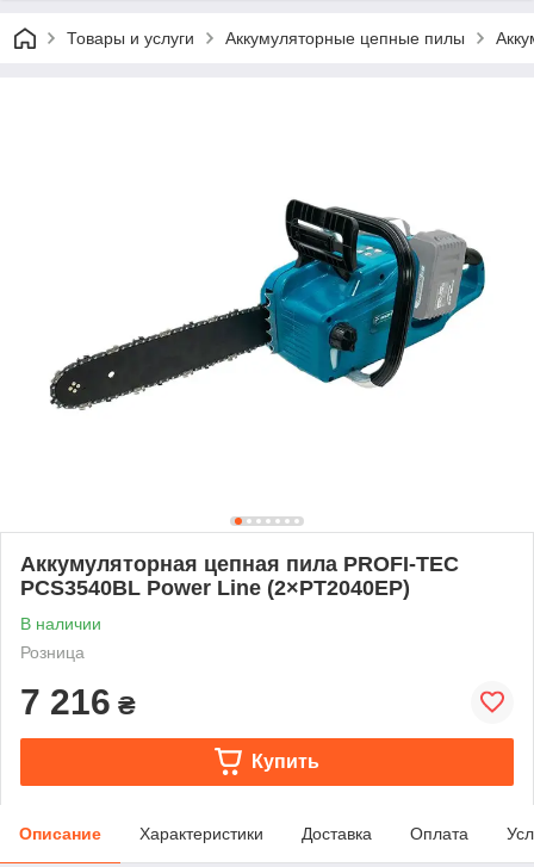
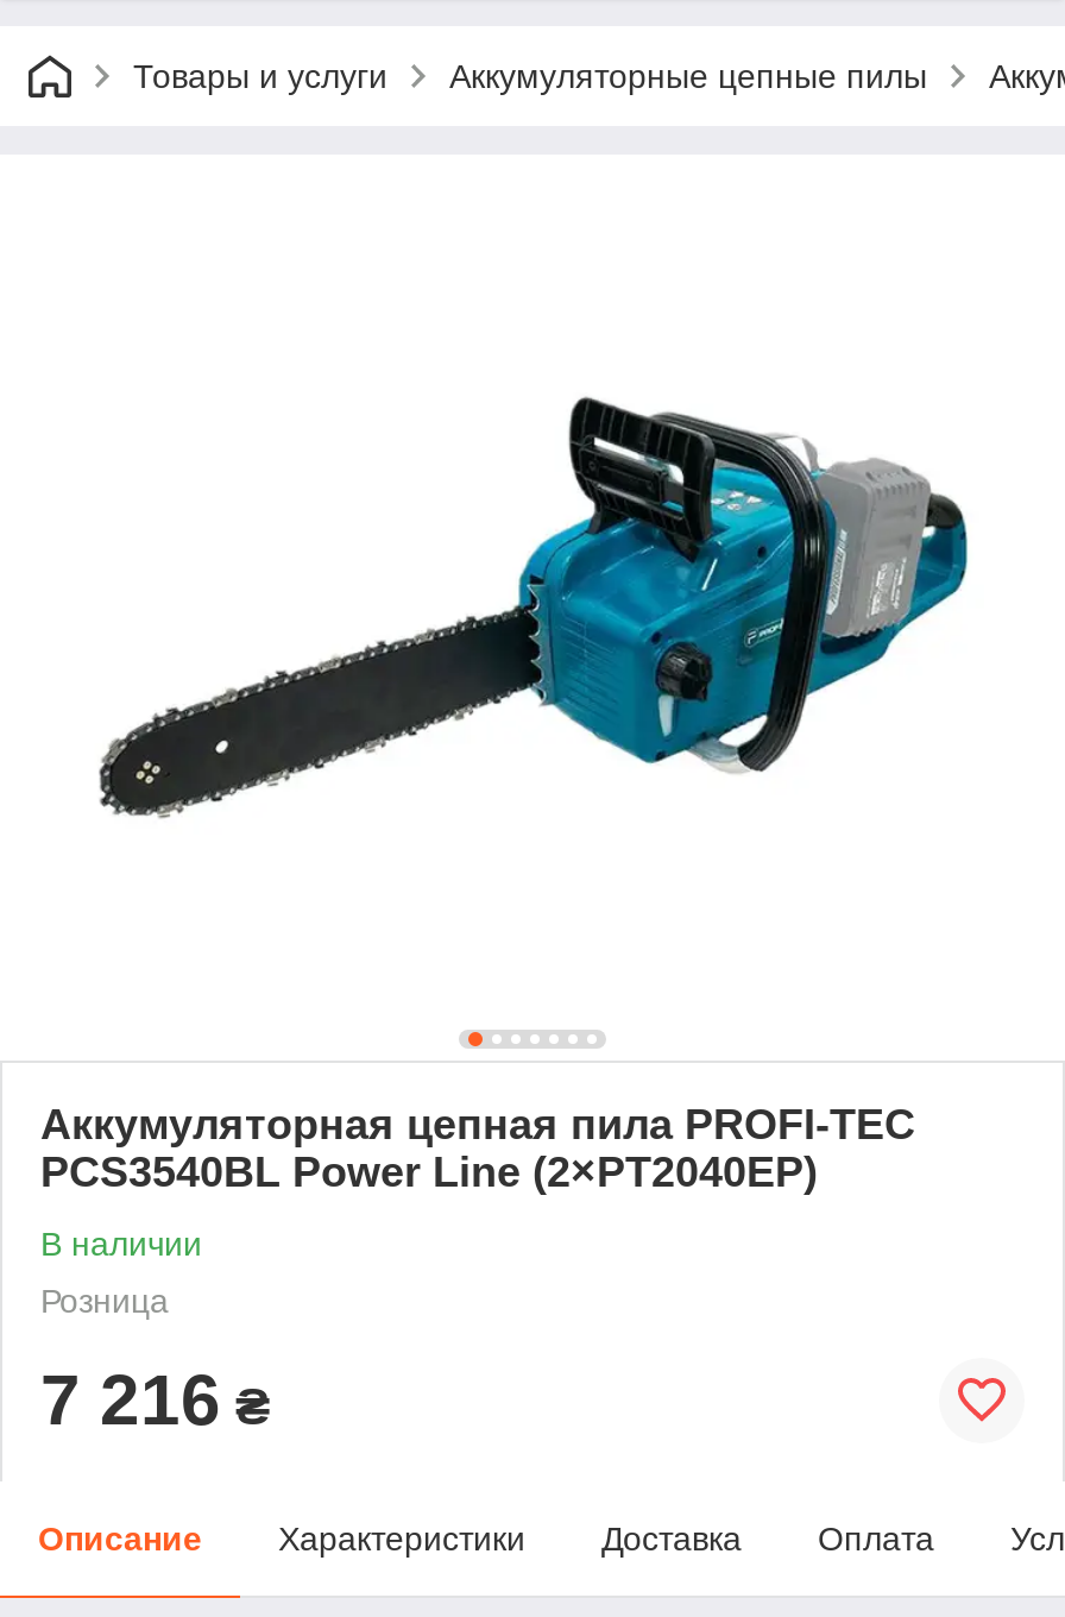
[251,751,319,771] Купить -> none

